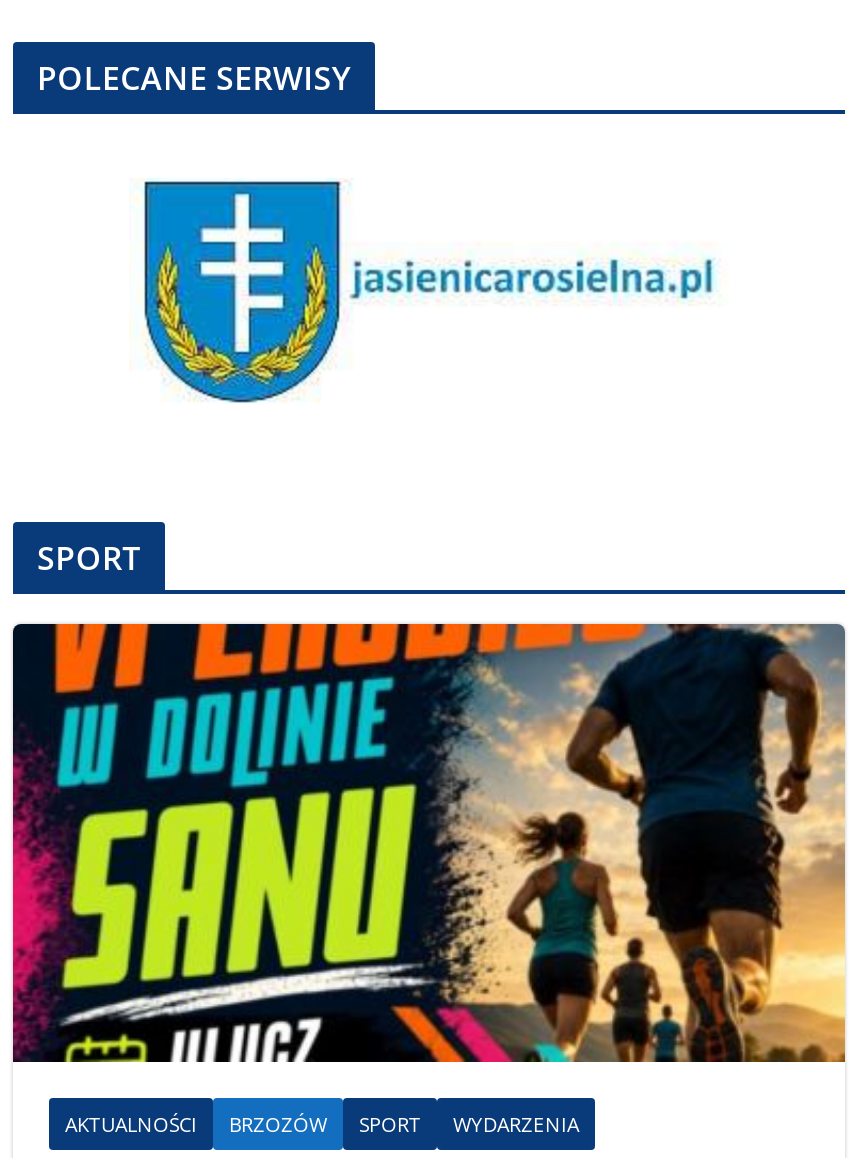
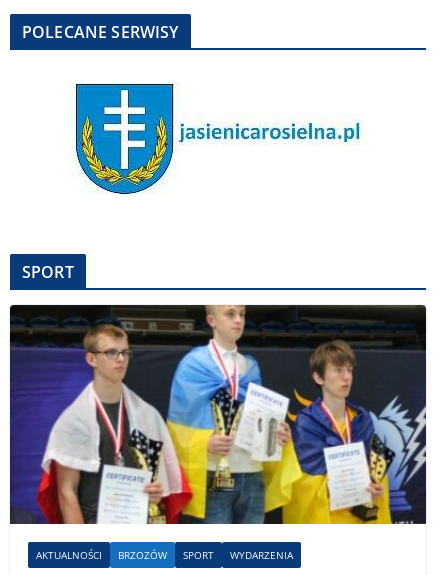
[11,622,847,1064] [image] -> [9,304,427,525] [image]

